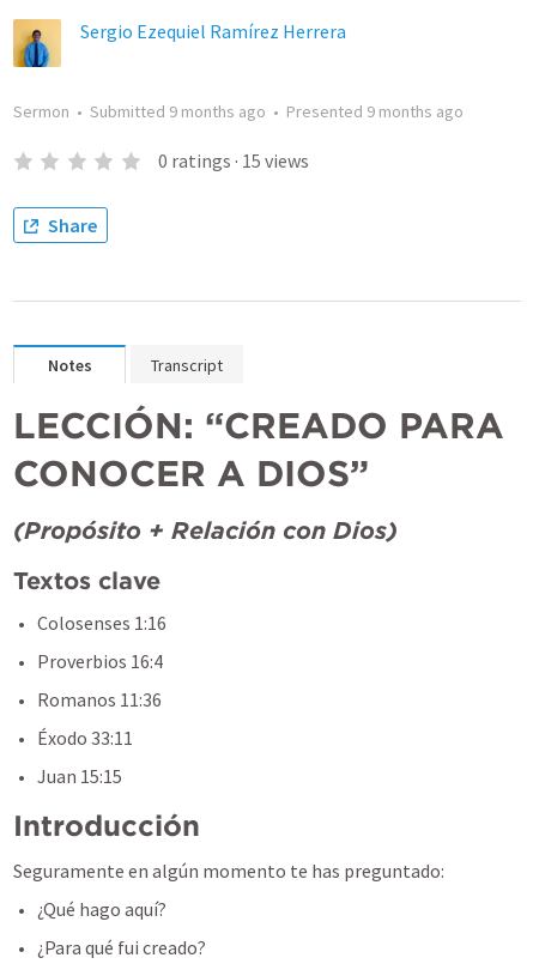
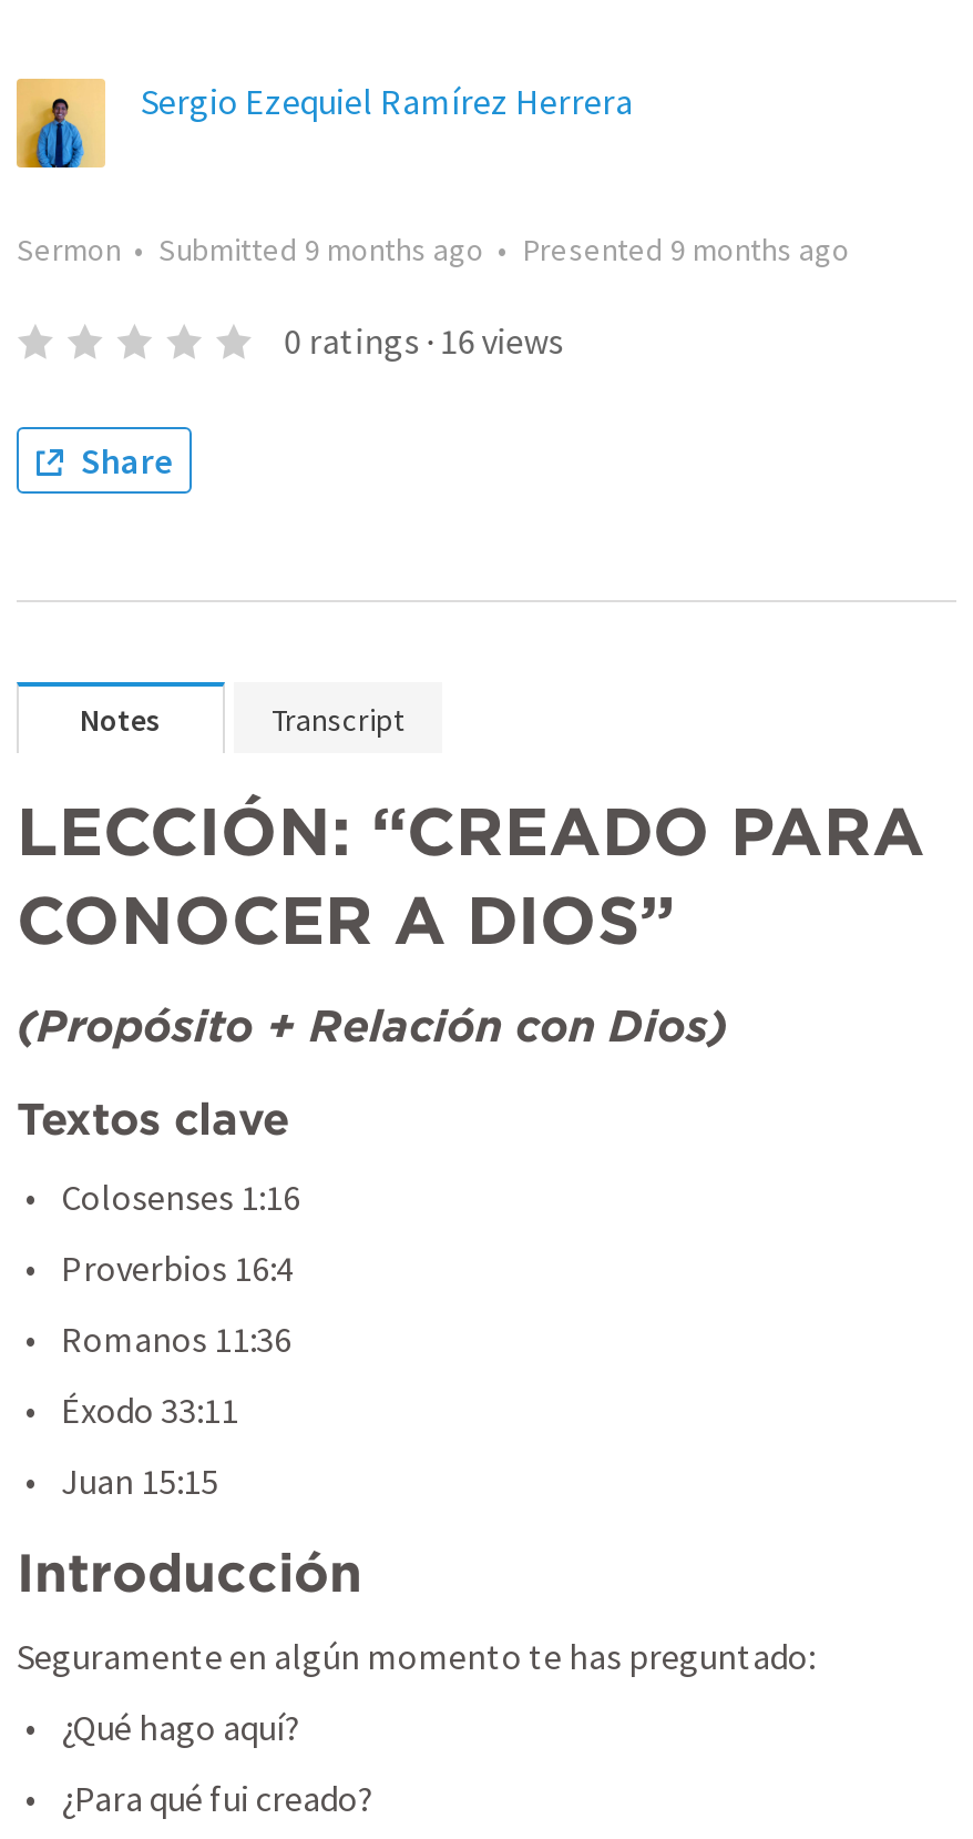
[158,148,309,172] 0 ratings · 15 views -> [284,318,563,363] 0 ratings · 16 views

